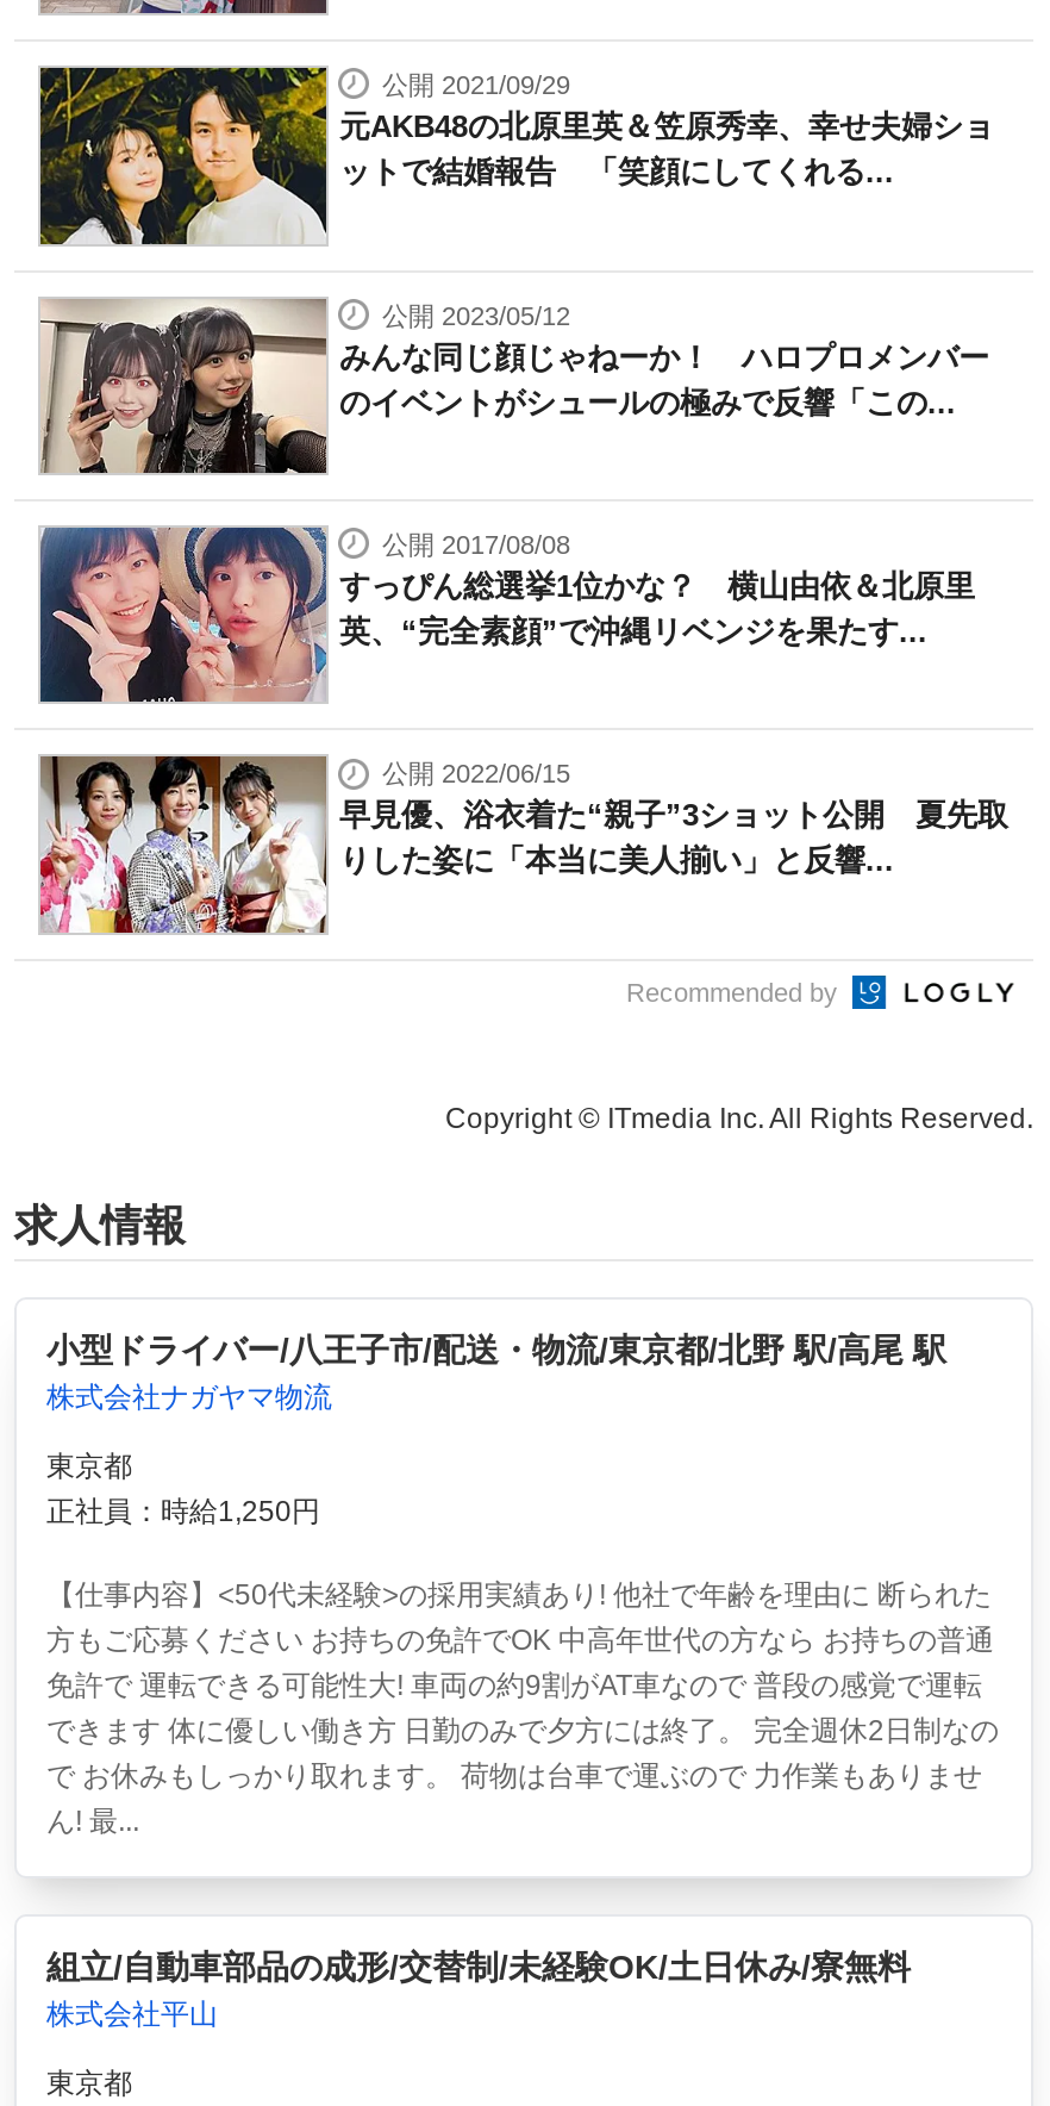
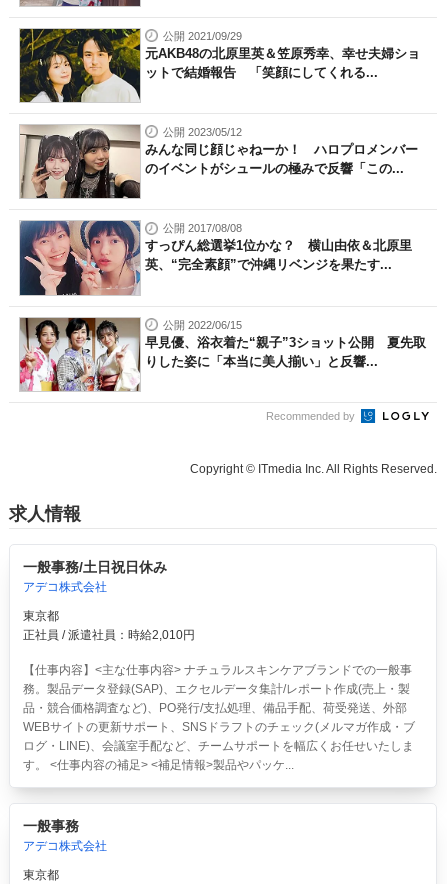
[46,1331,946,1415] 小型ドライバー/八王子市/配送・物流/東京都/北野 駅/高尾 駅 | 株式会社ナガヤマ物流 -> [22,559,166,594] 一般事務/土日祝日休み | アデコ株式会社
[46,1496,320,1529] 正社員：時給1,250円 -> [22,628,194,642] 正社員 / 派遣社員：時給2,010円
[46,1579,999,1839] 【仕事内容】<50代未経験>の採用実績あり! 他社で年齢を理由に 断られた | 方もご応募ください お持ちの免許でOK 中高年世代の方なら お持ちの普通 | 免許で 運転できる可能性大! 車両の約9割がAT車なので 普段の感覚で運転 | できます 体に優しい働き方 日勤のみで夕方には終了。 完全週休2日制なの | で お休みもしっかり取れます。 荷物は台車で運ぶので 力作業もありませ | ん! 最... -> [22,663,414,772] 【仕事内容】<主な仕事内容> ナチュラルスキンケアブランドでの一般事 | 務。製品データ登録(SAP)、エクセルデータ集計/レポート作成(売上・製 | 品・競合価格調査など)、PO発行/支払処理、備品手配、荷受発送、外部 | WEBサイトの更新サポート、SNSドラフトのチェック(メルマガ作成・ブ | ログ・LINE)、会議室手配など、チームサポートを幅広くお任せいたしま | す。 <仕事内容の補足> <補足情報>製品やパッケ...
[46,1948,911,2032] 組立/自動車部品の成形/交替制/未経験OK/土日休み/寮無料 | 株式会社平山 -> [22,818,106,853] 一般事務 | アデコ株式会社

